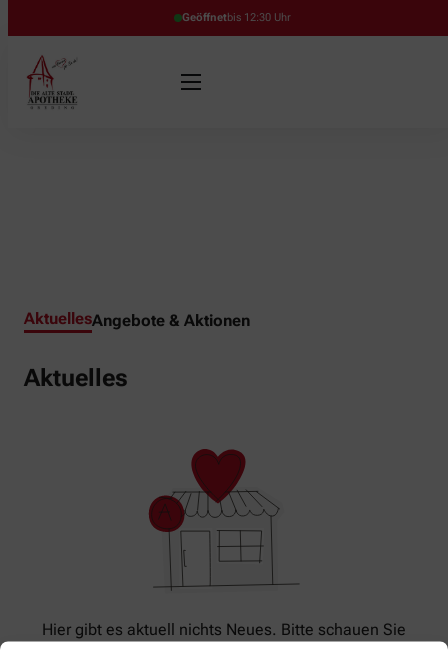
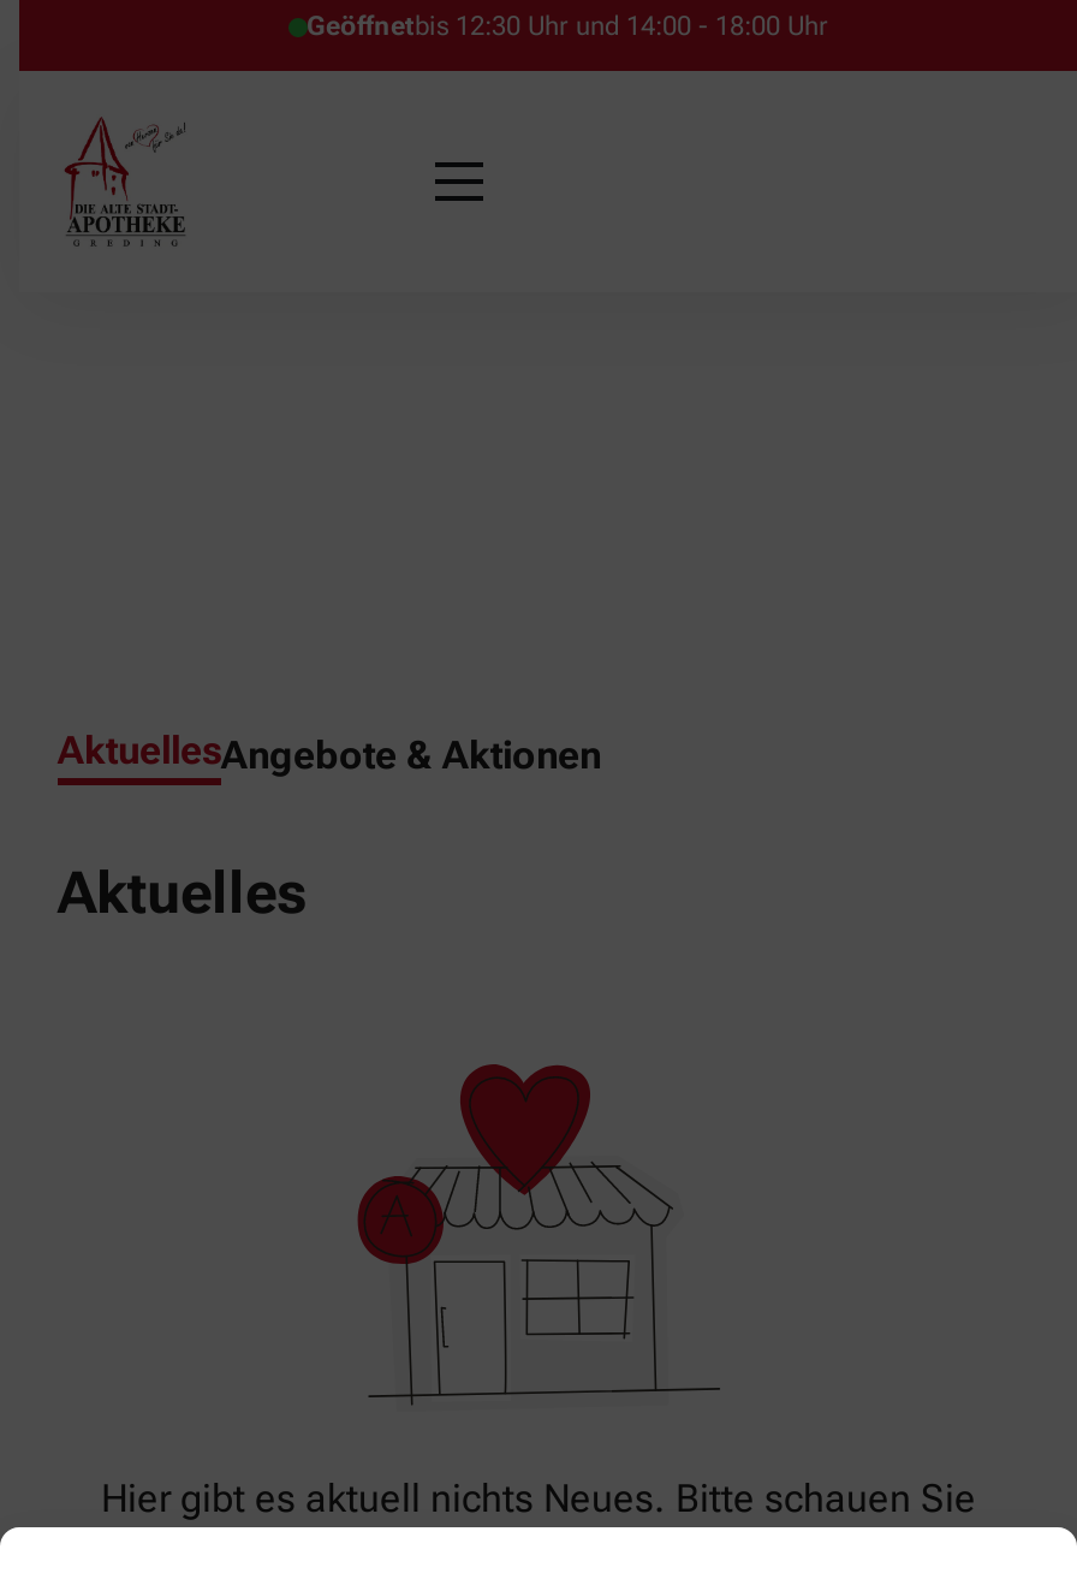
[181,11,290,24] Geöffnetbis 12:30 Uhr -> [307,11,828,42] Geöffnetbis 12:30 Uhr und 14:00 - 18:00 Uhr

